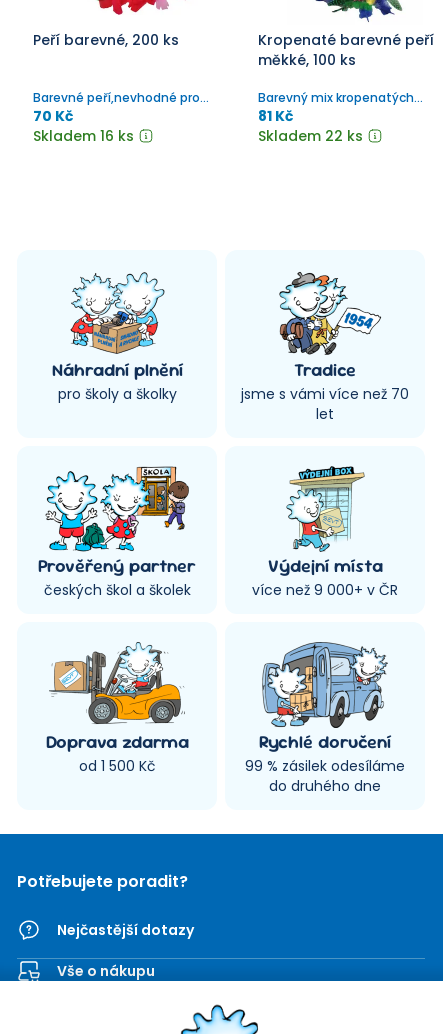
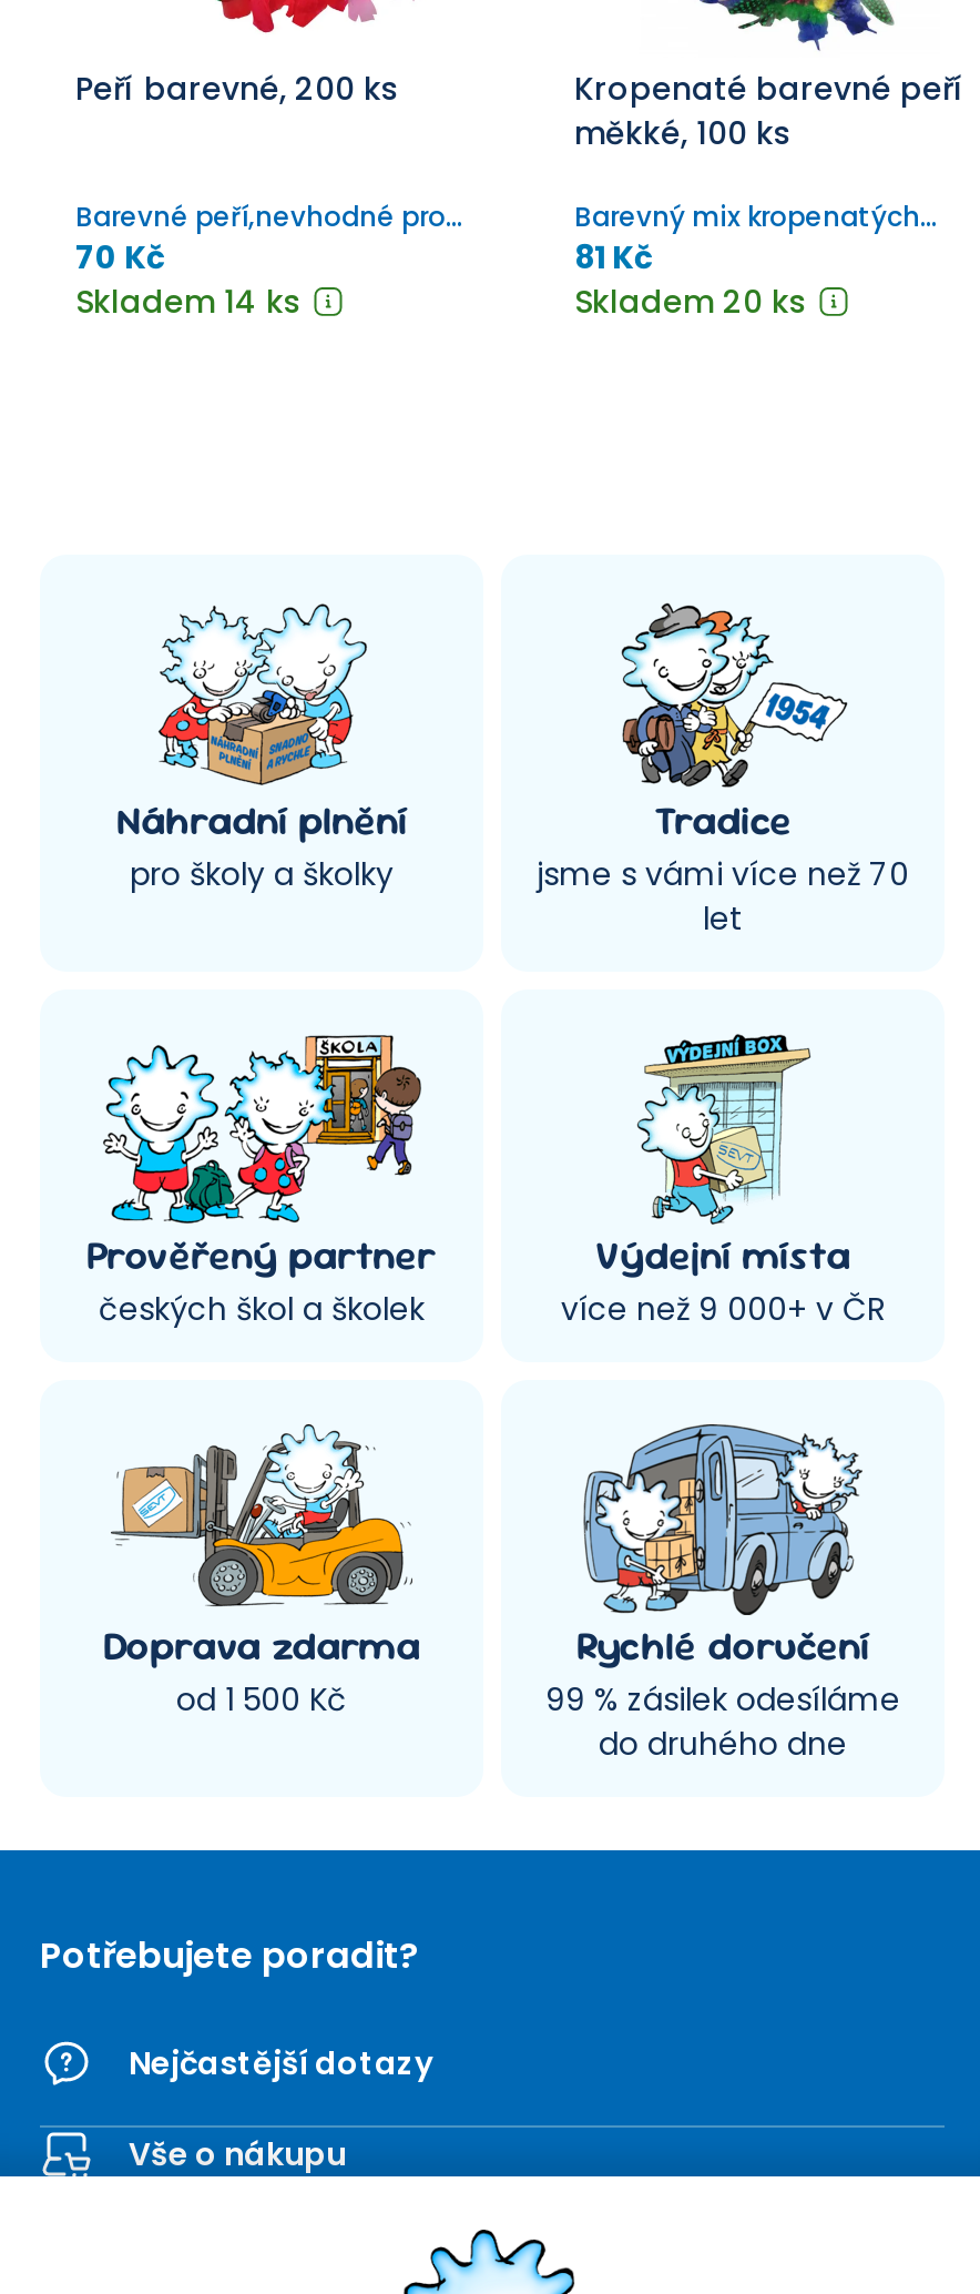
[33,126,134,146] Skladem 16 ks -> [75,280,302,324] Skladem 14 ks
[258,126,363,146] Skladem 22 ks -> [574,280,807,324] Skladem 20 ks

